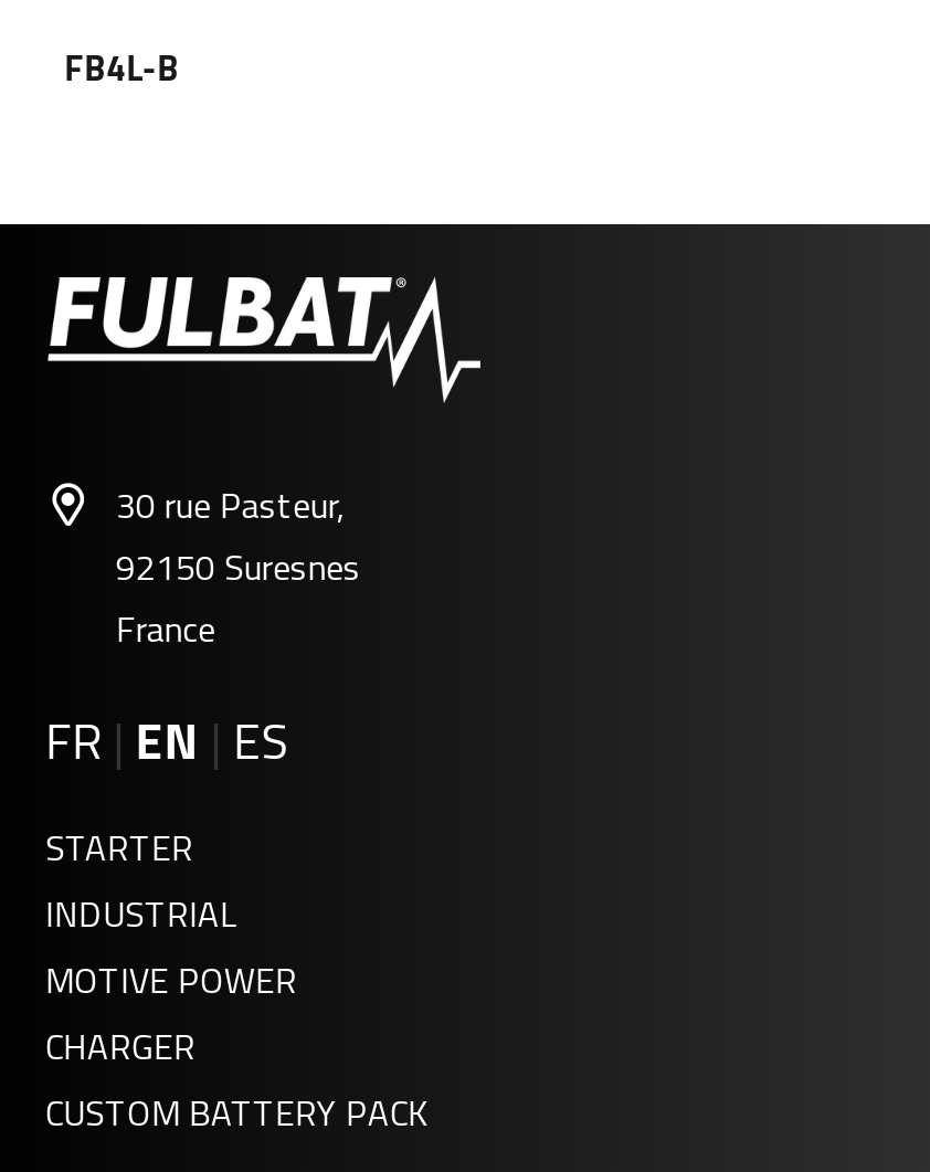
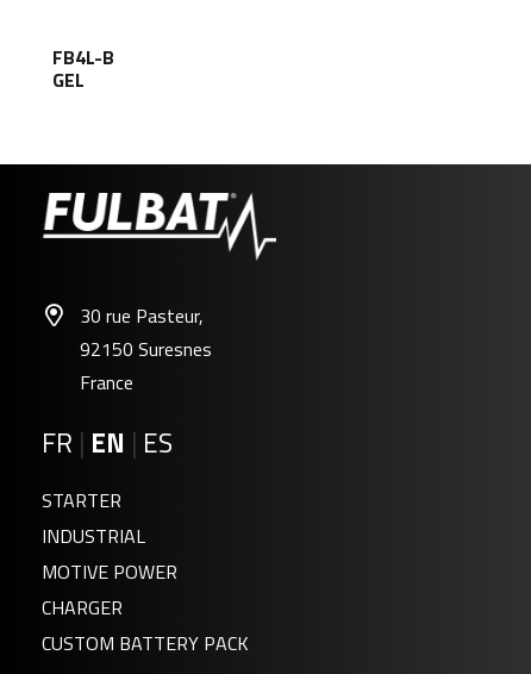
none -> [52,65,84,94] GEL

